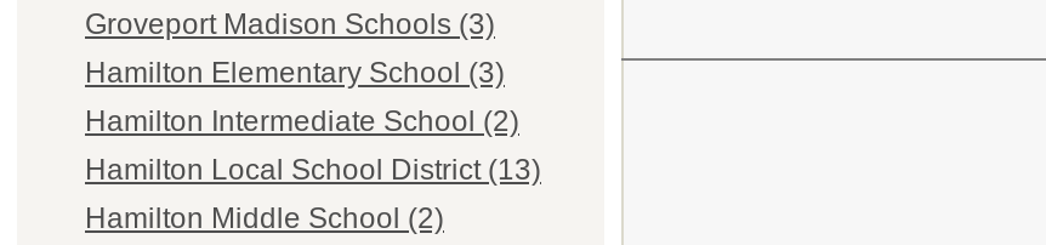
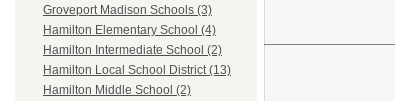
[85,57,505,90] Hamilton Elementary School (3) -> [43,23,216,37] Hamilton Elementary School (4)

